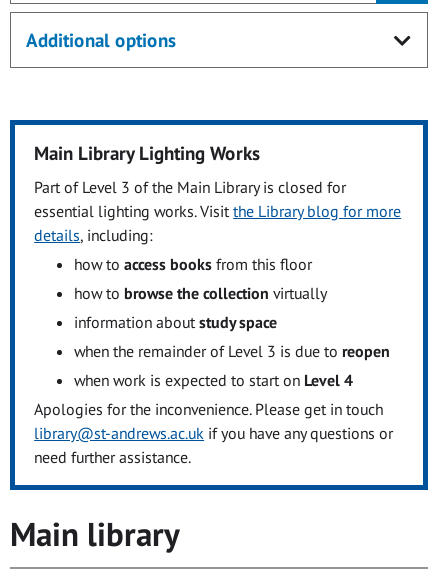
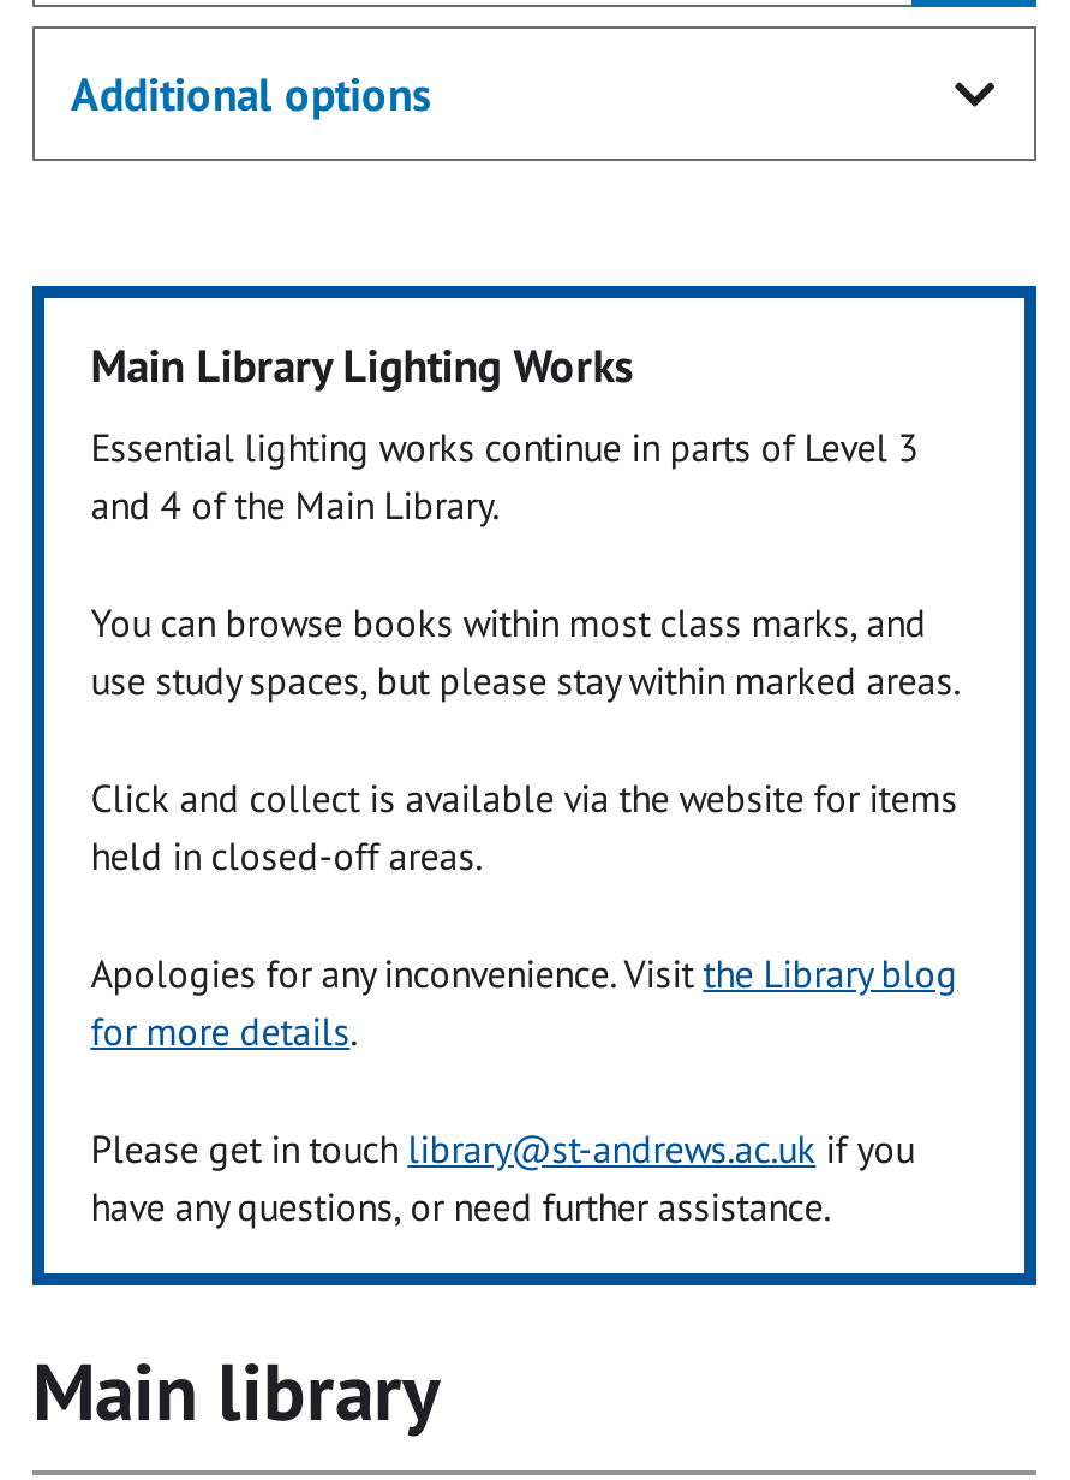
[34,177,401,467] Part of Level 3 of the Main Library is closed for | essential lighting works. Visit the Library blog for more | details, including: | how to access books from this floor | how to browse the collection virtually | information about study space | when the remainder of Level 3 is due to reopen | when work is expected to start on Level 4 | Apologies for the inconvenience. Please get in touch | library@st-andrews.ac.uk if you have any questions or | need further assistance. -> [91,423,967,1230] Essential lighting works continue in parts of Level 3 | and 4 of the Main Library. | You can browse books within most class marks, and | use study spaces, but please stay within marked areas. | Click and collect is available via the website for items | held in closed-off areas. | Apologies for any inconvenience. Visit the Library blog | for more details. | Please get in touch library@st-andrews.ac.uk if you | have any questions, or need further assistance.

